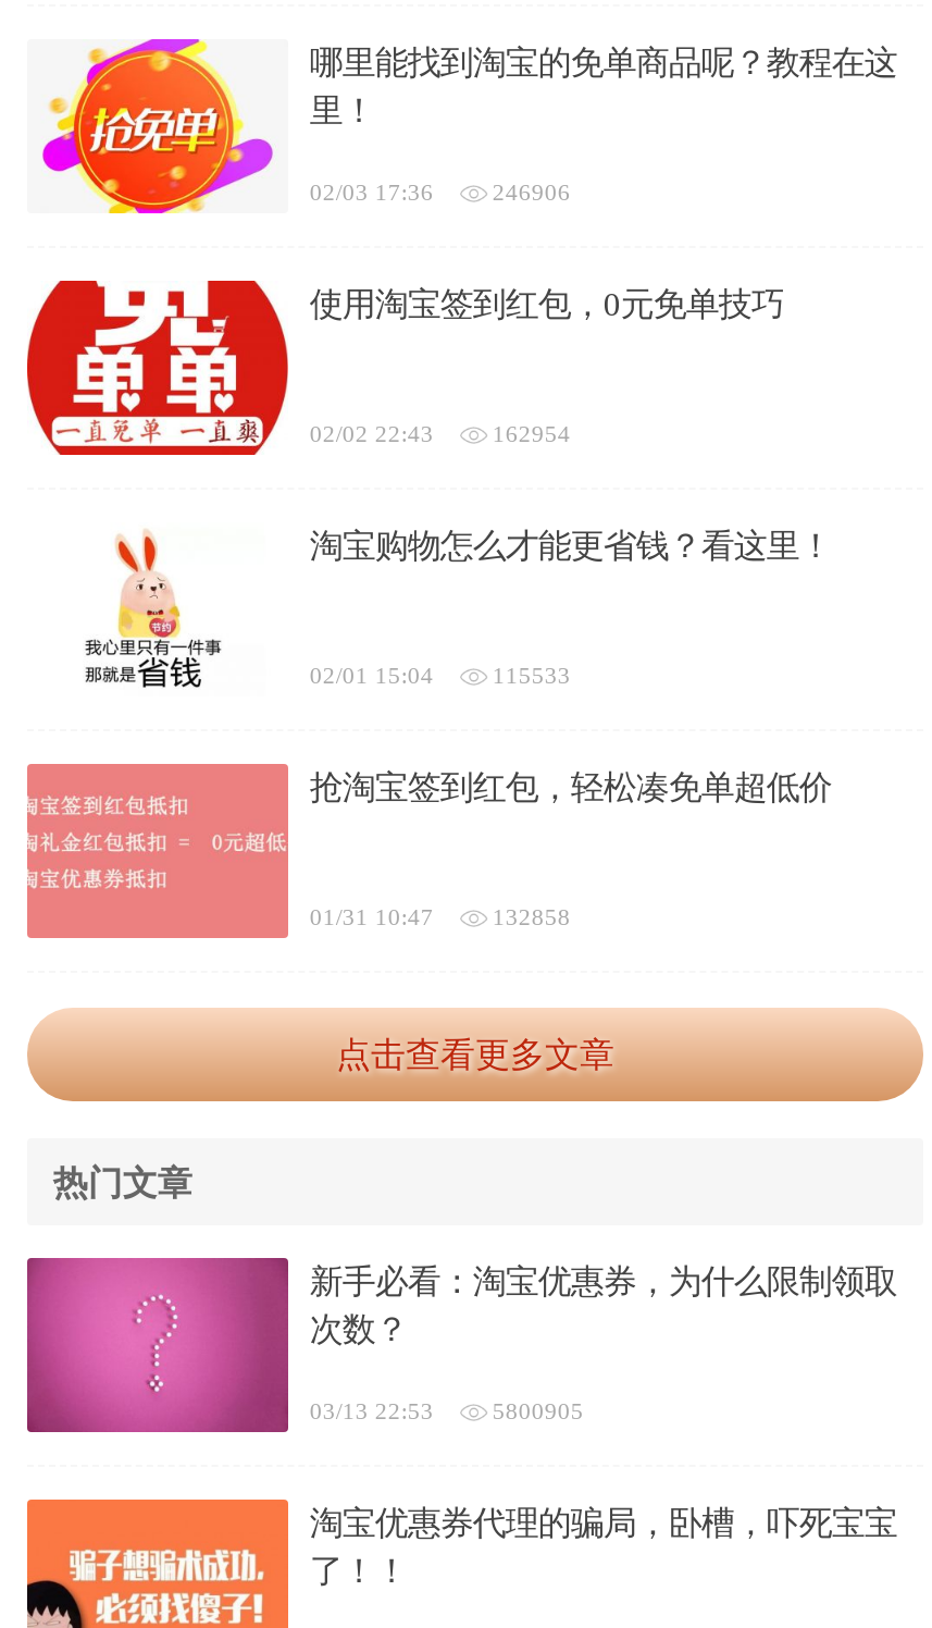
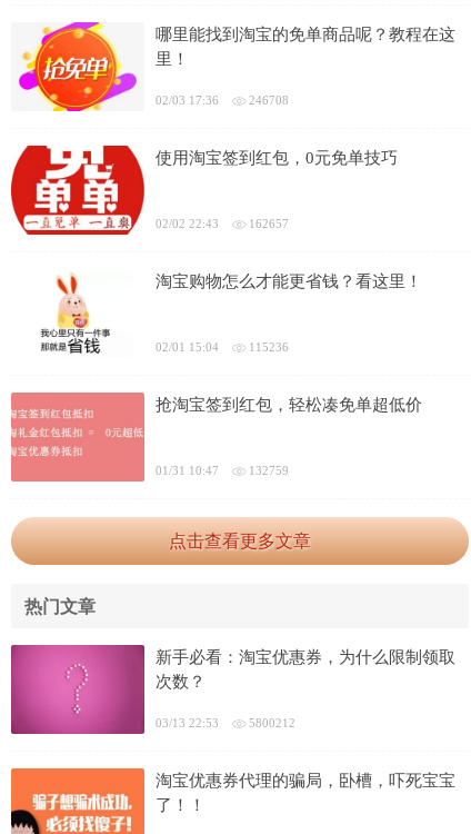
[492,178,571,204] 246906 -> [249,93,289,107] 246708
[492,420,571,446] 162954 -> [249,217,289,230] 162657
[492,661,571,688] 115533 -> [249,340,289,354] 115236
[492,903,571,929] 132858 -> [249,464,289,477] 132759
[492,1397,584,1423] 5800905 -> [249,716,295,729] 5800212

